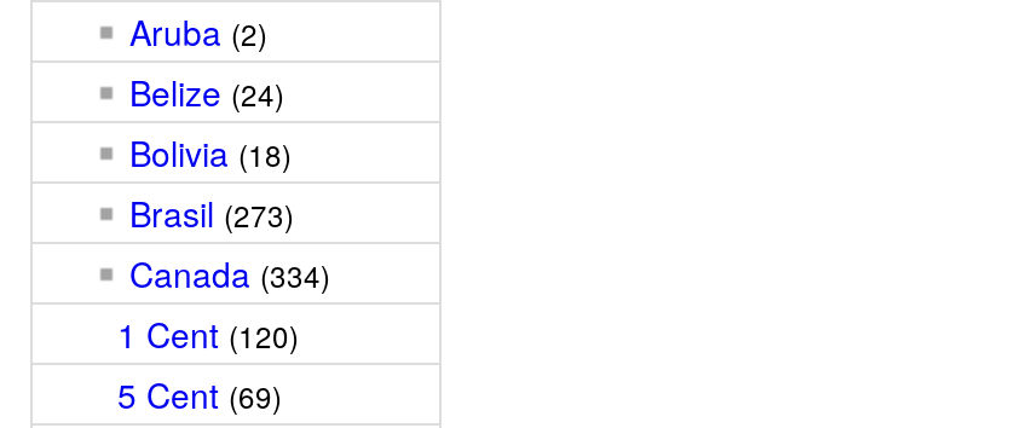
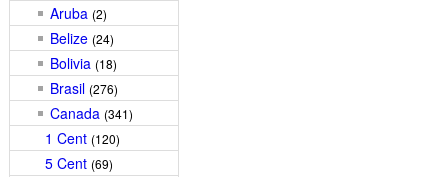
[129,189,294,237] Brasil (273) -> [50,78,118,98] Brasil (276)
[129,249,330,297] Canada (334) -> [50,103,133,123] Canada (341)

